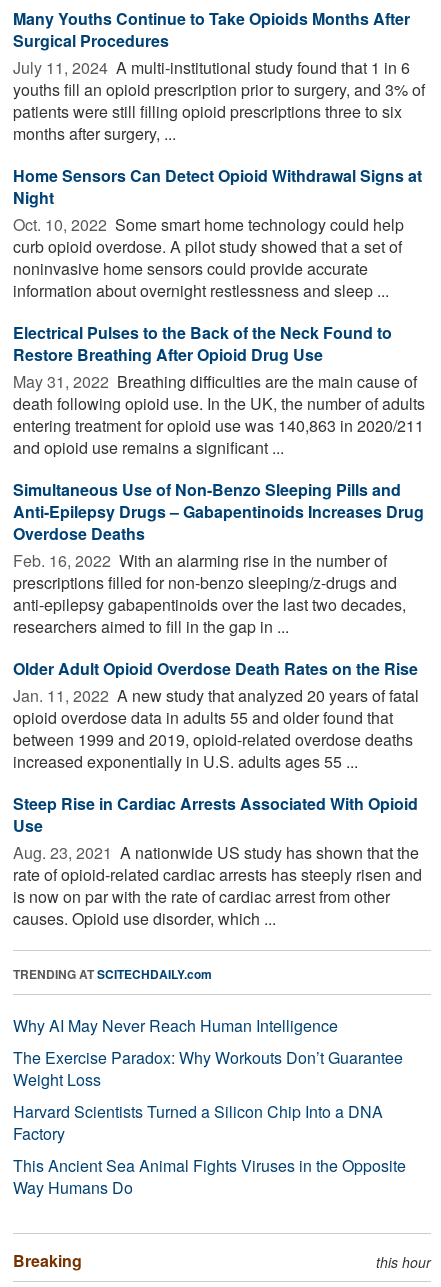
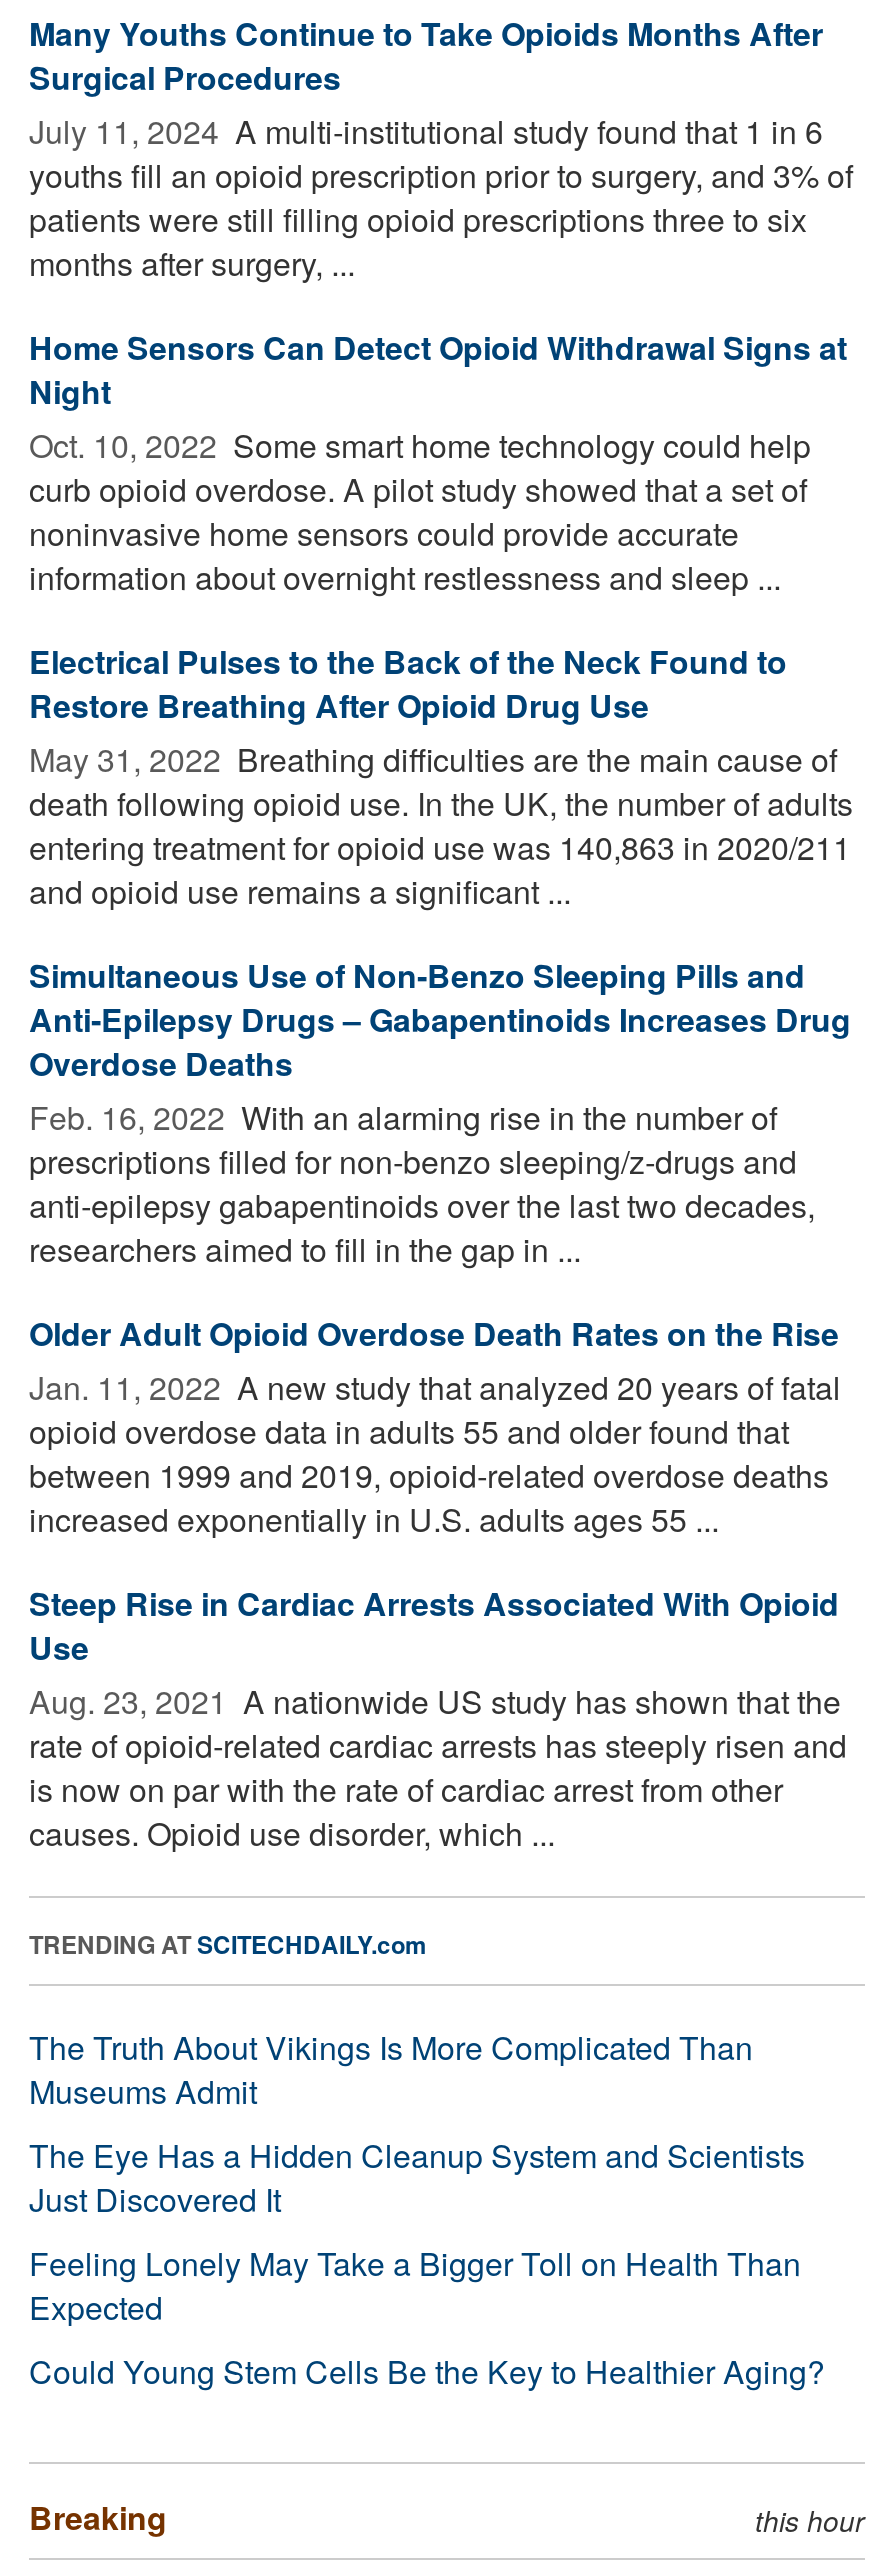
[13,1014,406,1199] Why AI May Never Reach Human Intelligence | The Exercise Paradox: Why Workouts Don’t Guarantee | Weight Loss | Harvard Scientists Turned a Silicon Chip Into a DNA | Factory | This Ancient Sea Animal Fights Viruses in the Opposite | Way Humans Do -> [29,2024,825,2394] The Truth About Vikings Is More Complicated Than | Museums Admit | The Eye Has a Hidden Cleanup System and Scientists | Just Discovered It | Feeling Lonely May Take a Bigger Toll on Health Than | Expected | Could Young Stem Cells Be the Key to Healthier Aging?

